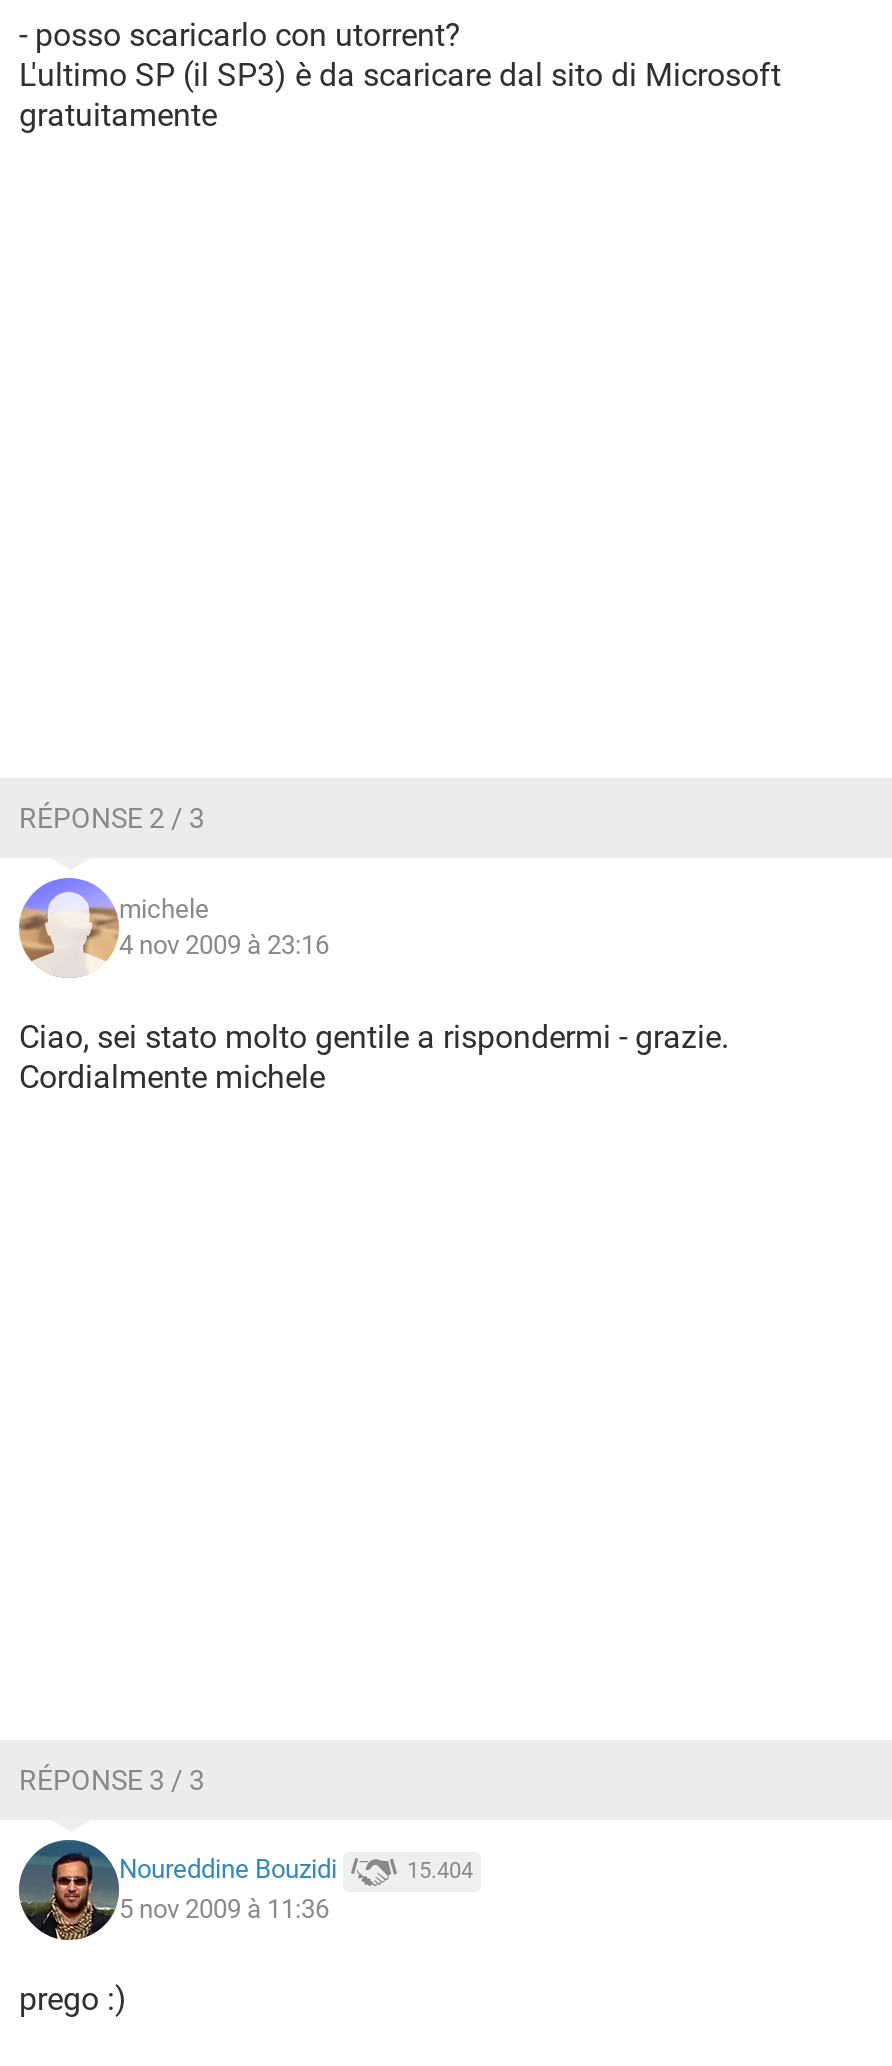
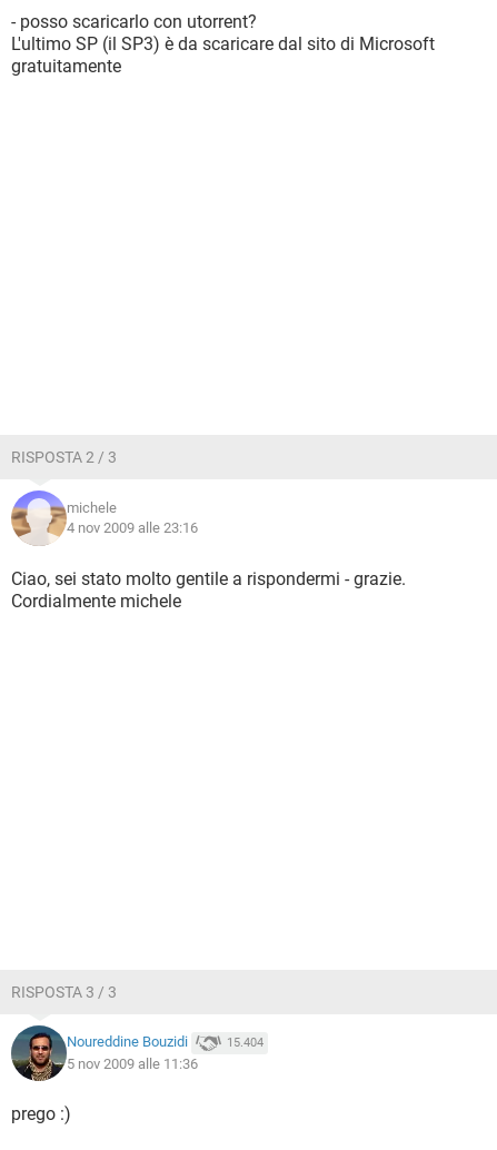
[19,802,205,834] RÉPONSE 2 / 3 -> [11,448,117,466] RISPOSTA 2 / 3
[119,930,329,960] 4 nov 2009 à 23:16 -> [67,519,198,536] 4 nov 2009 alle 23:16
[19,1764,205,1796] RÉPONSE 3 / 3 -> [11,983,117,1001] RISPOSTA 3 / 3
[119,1894,329,1924] 5 nov 2009 à 11:36 -> [67,1055,198,1072] 5 nov 2009 alle 11:36

